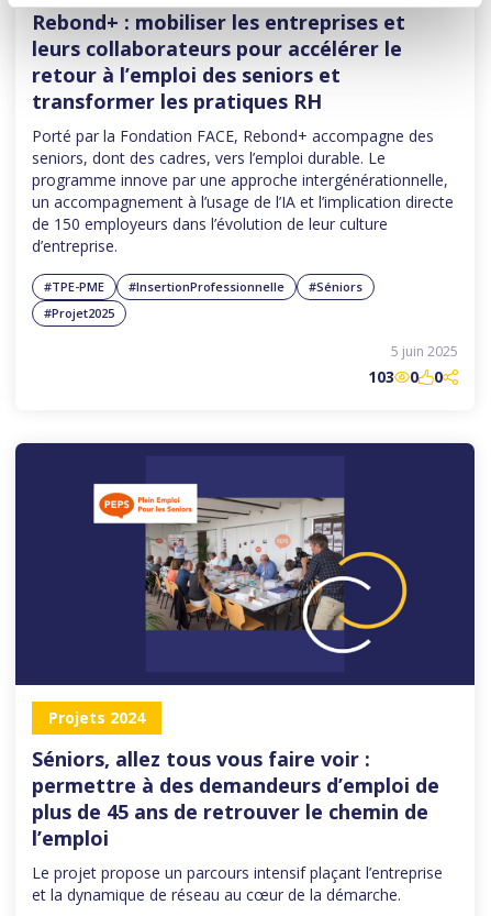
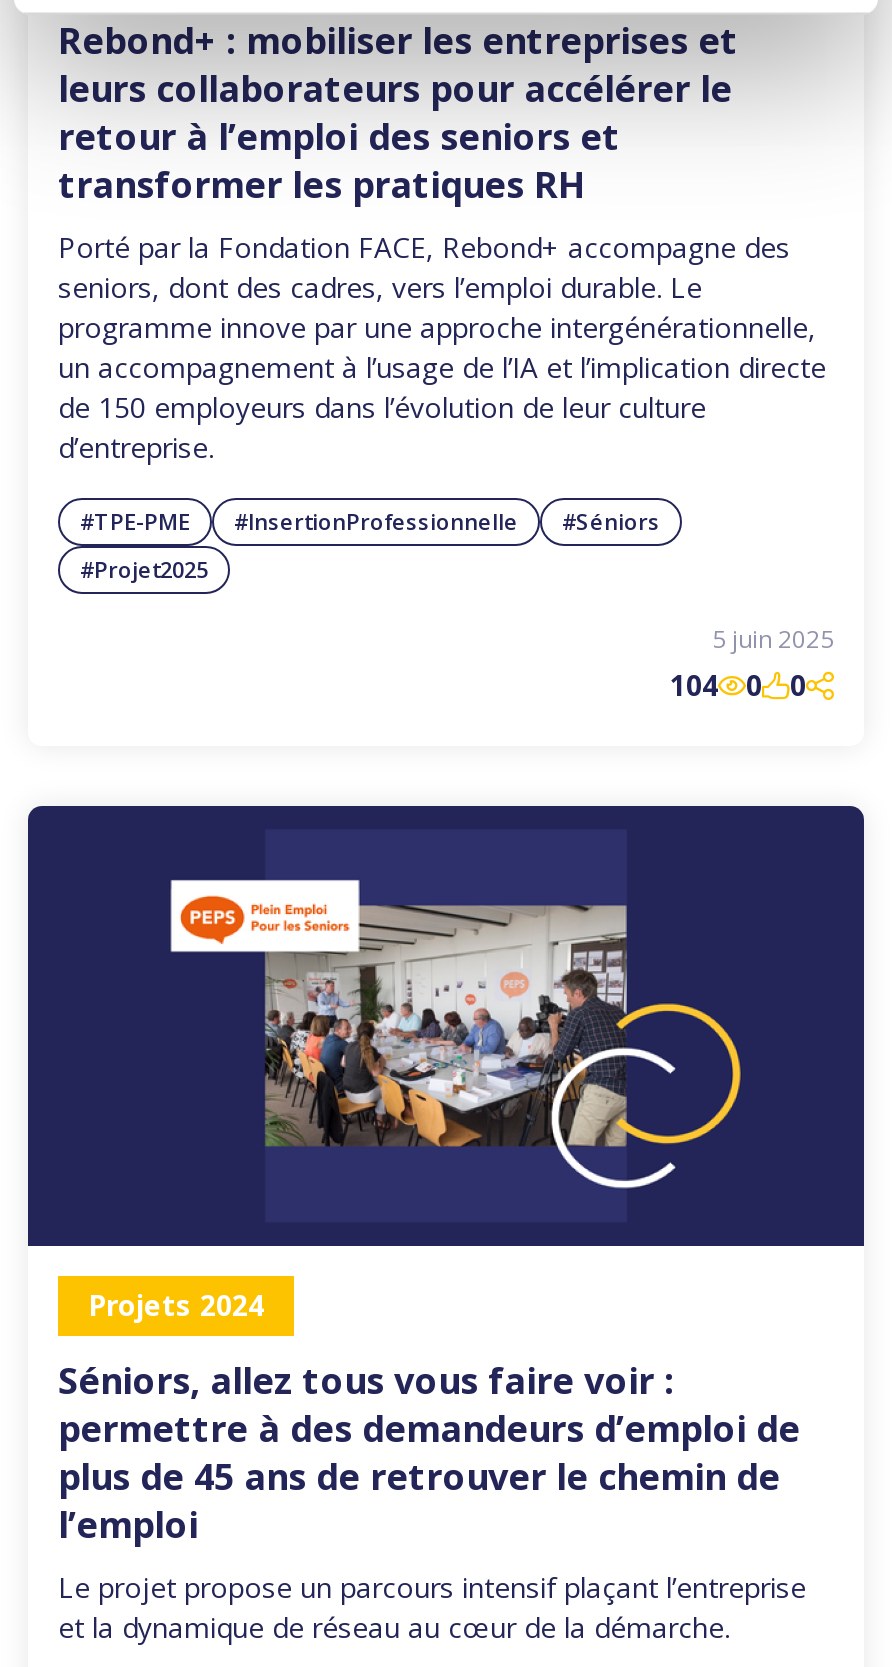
[368,366,443,387] 103 0 0 -> [670,666,806,704] 104 0 0

